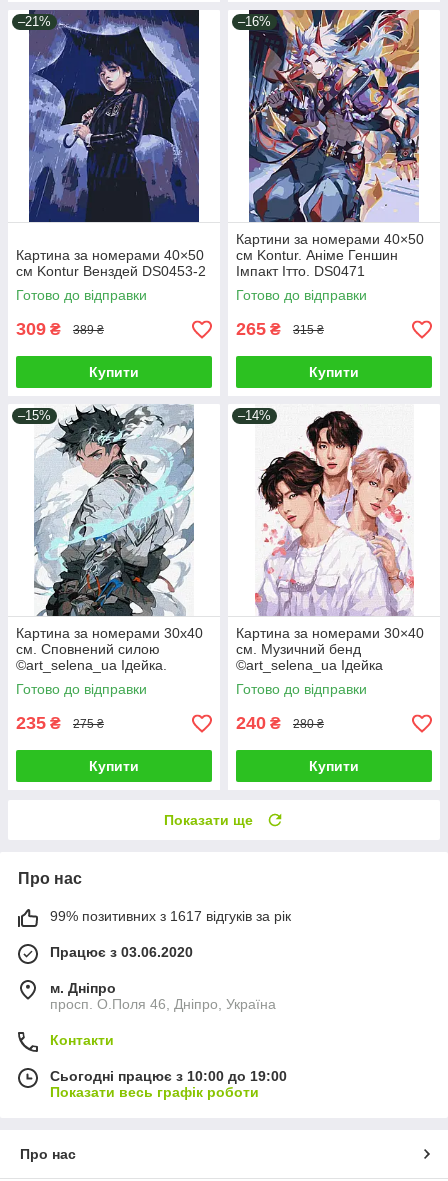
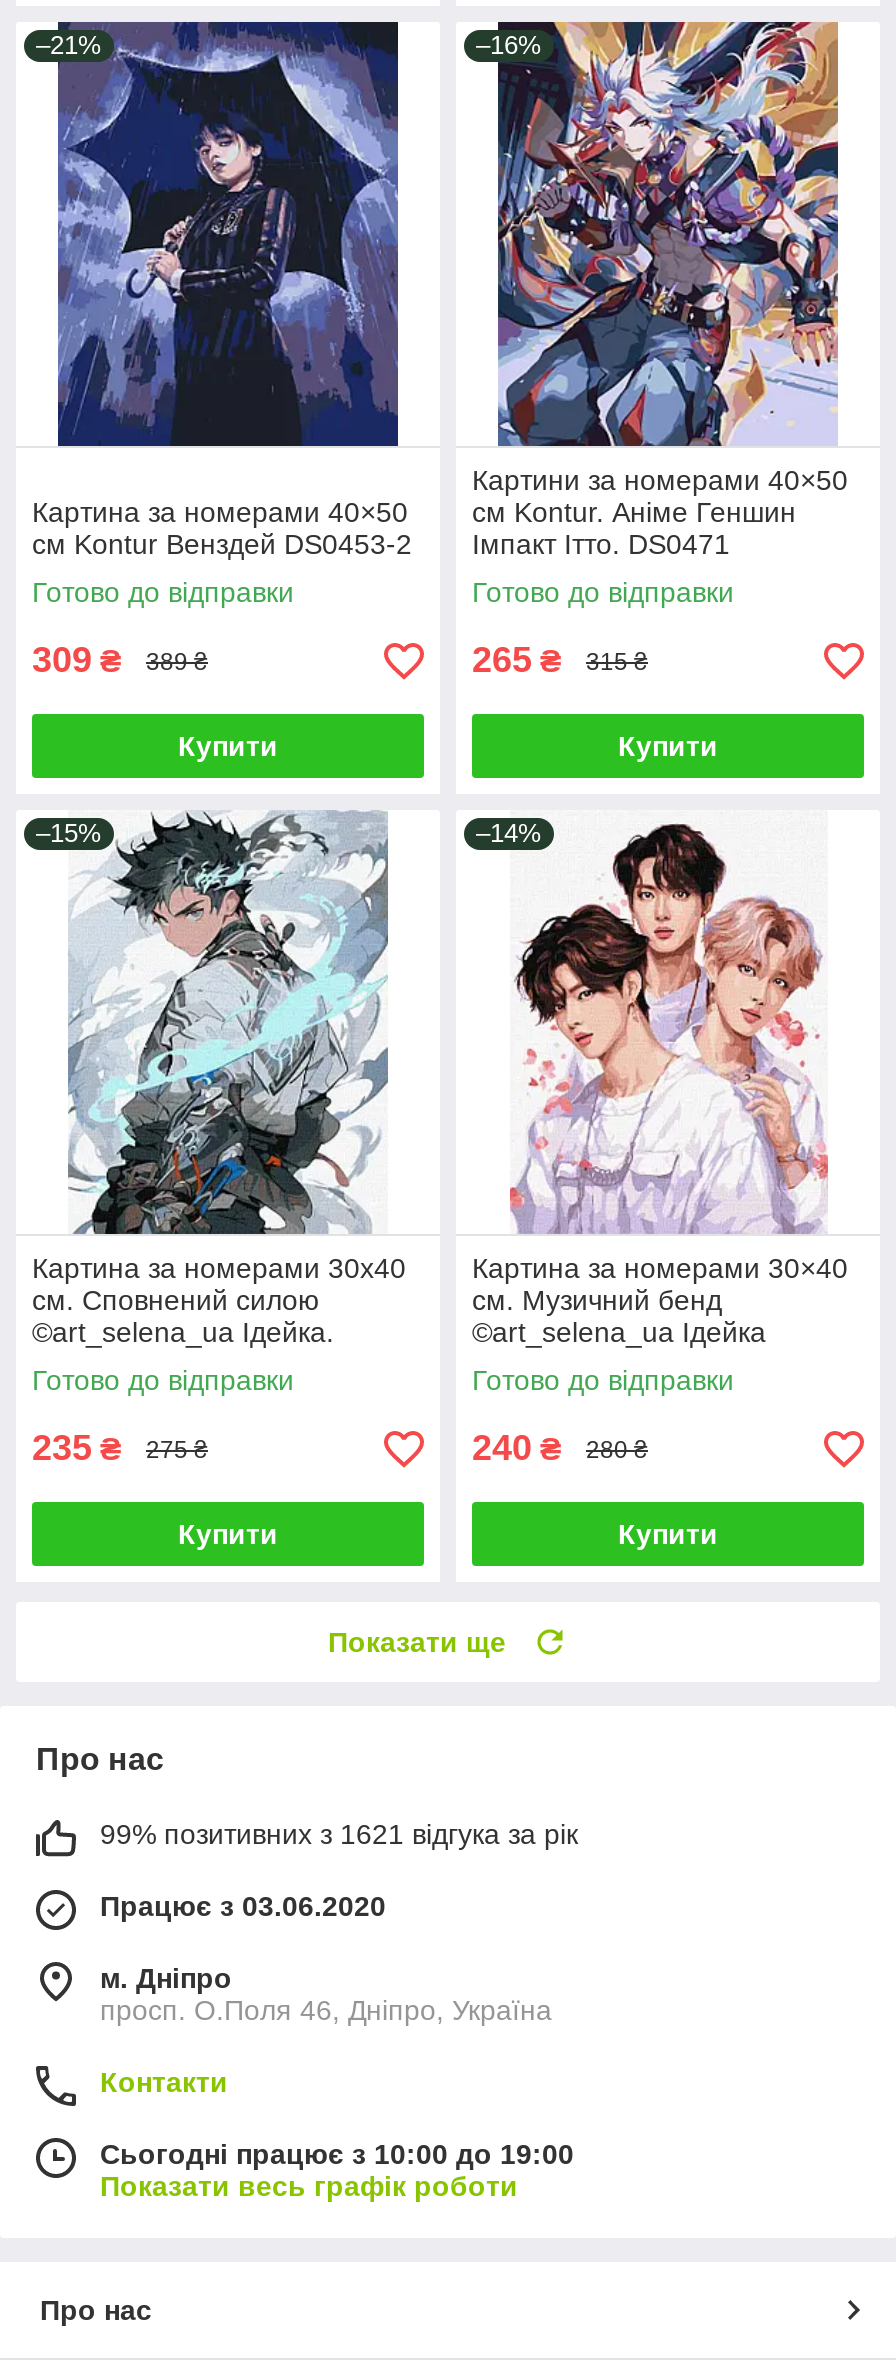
[50,908,291,924] 99% позитивних з 1617 відгуків за рік -> [100,1818,578,1850] 99% позитивних з 1621 відгука за рік

